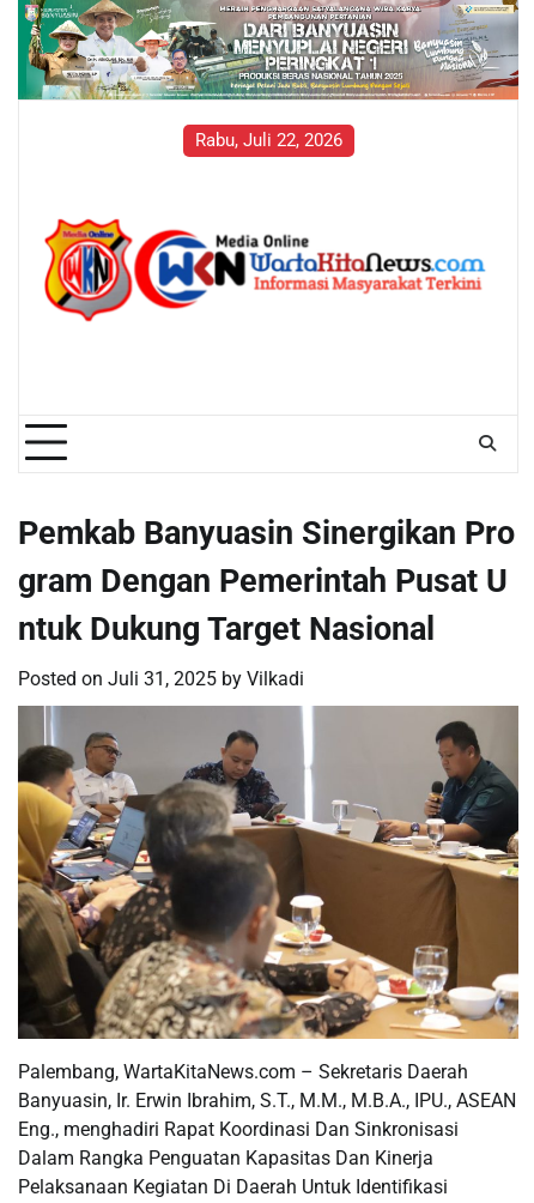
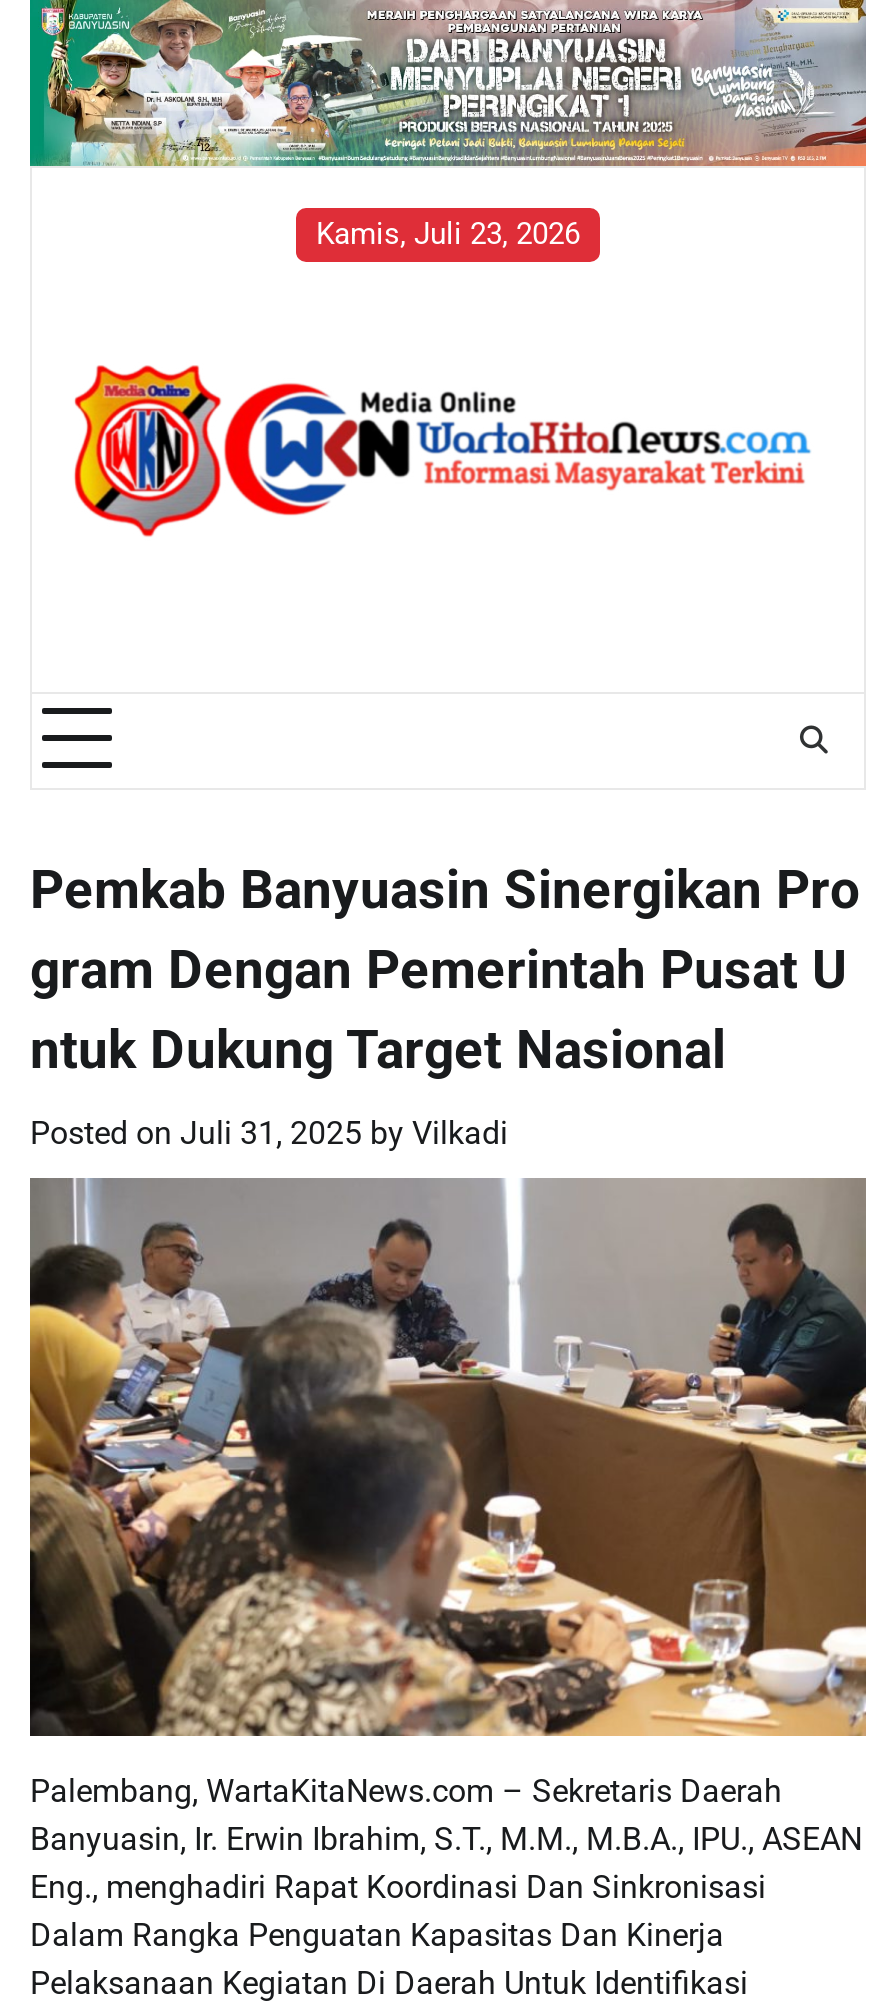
[195,130,342,151] Rabu, Juli 22, 2026 -> [316,217,580,253] Kamis, Juli 23, 2026

